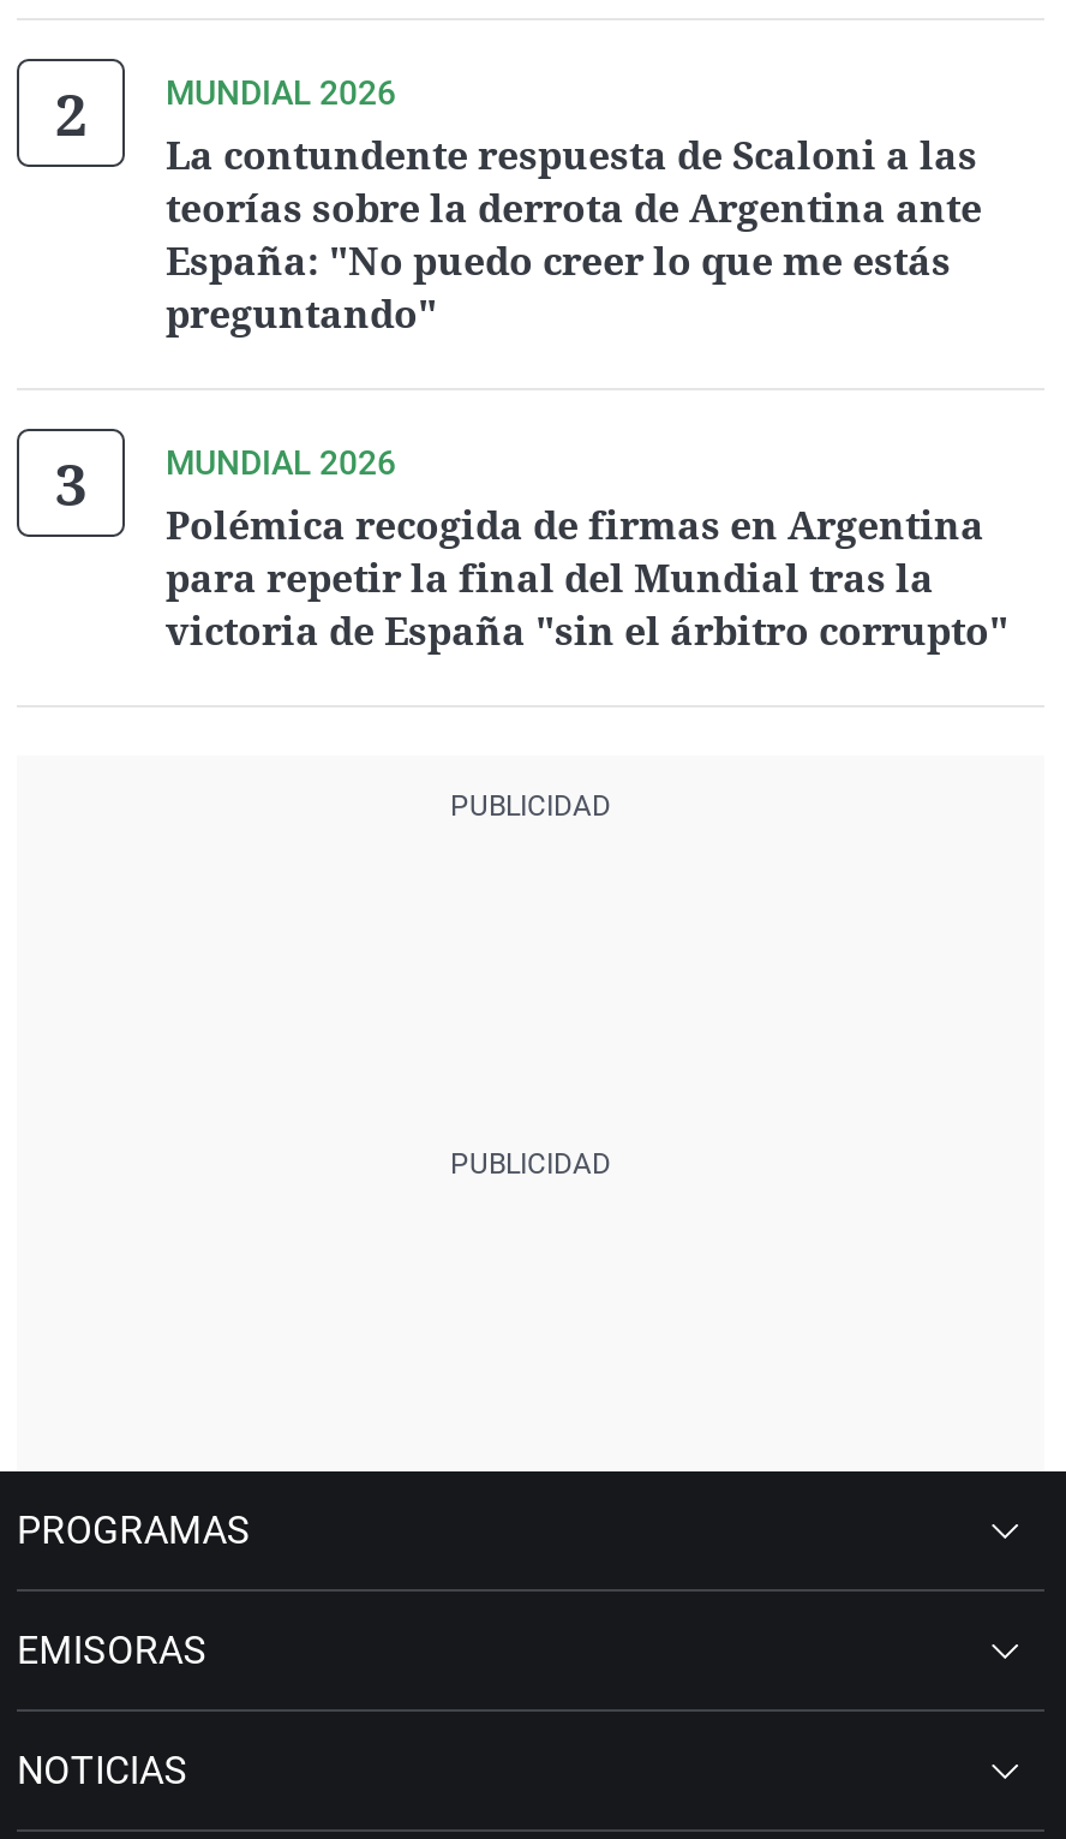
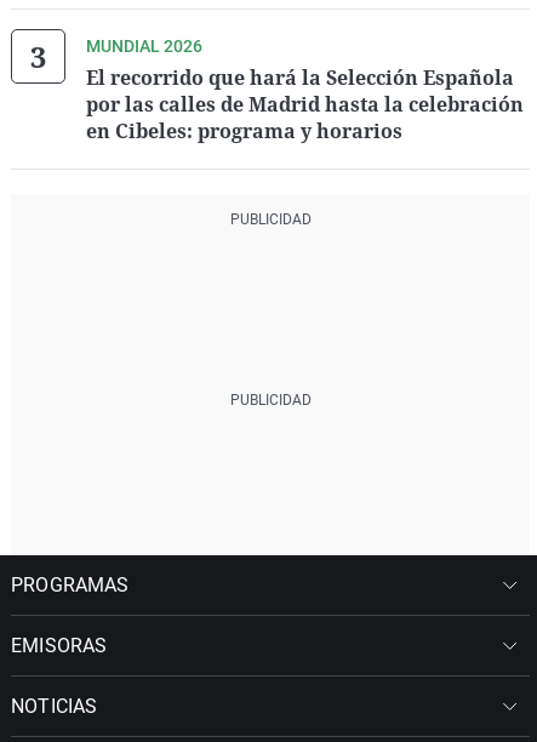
[166,129,1008,657] La contundente respuesta de Scaloni a las | teorías sobre la derrota de Argentina ante | España: "No puedo creer lo que me estás | preguntando" | MUNDIAL 2026 | Polémica recogida de firmas en Argentina | para repetir la final del Mundial tras la | victoria de España "sin el árbitro corrupto" -> [86,64,524,144] El recorrido que hará la Selección Española | por las calles de Madrid hasta la celebración | en Cibeles: programa y horarios

